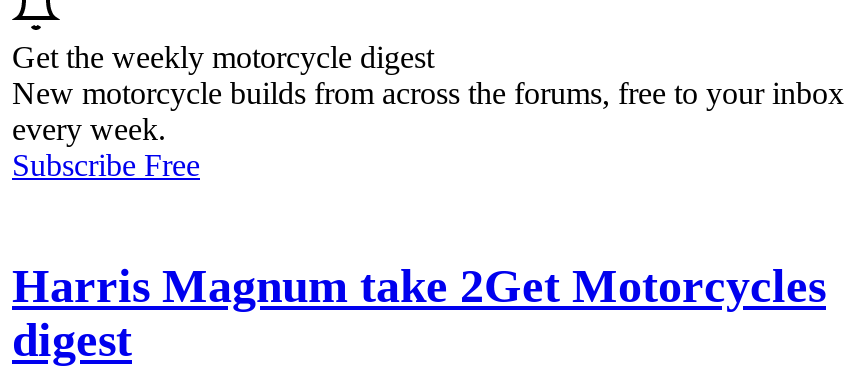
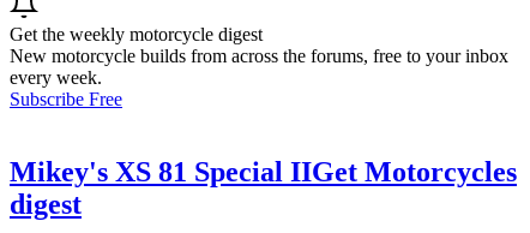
[12,259,826,311] Harris Magnum take 2Get Motorcycles -> [10,156,517,187] Mikey's XS 81 Special IIGet Motorcycles

